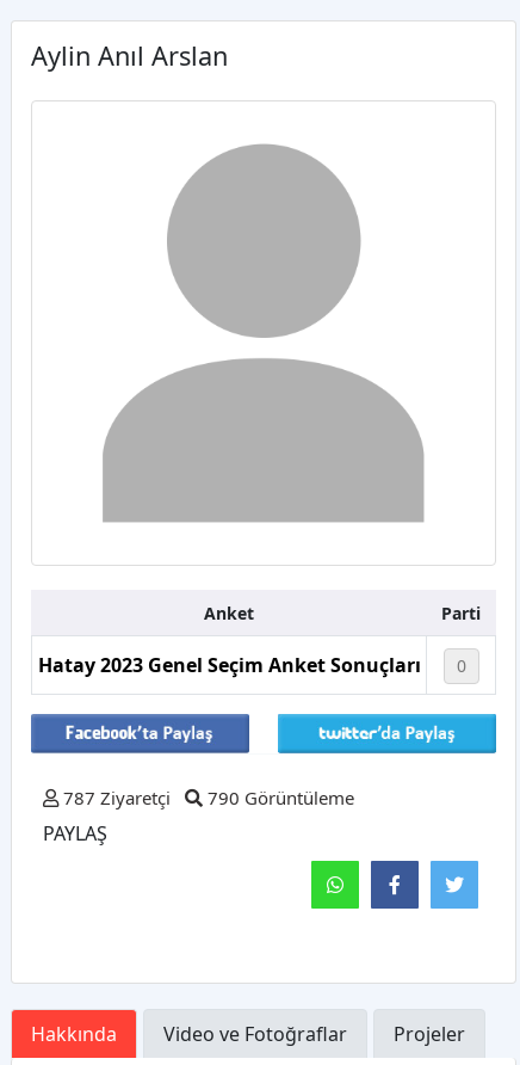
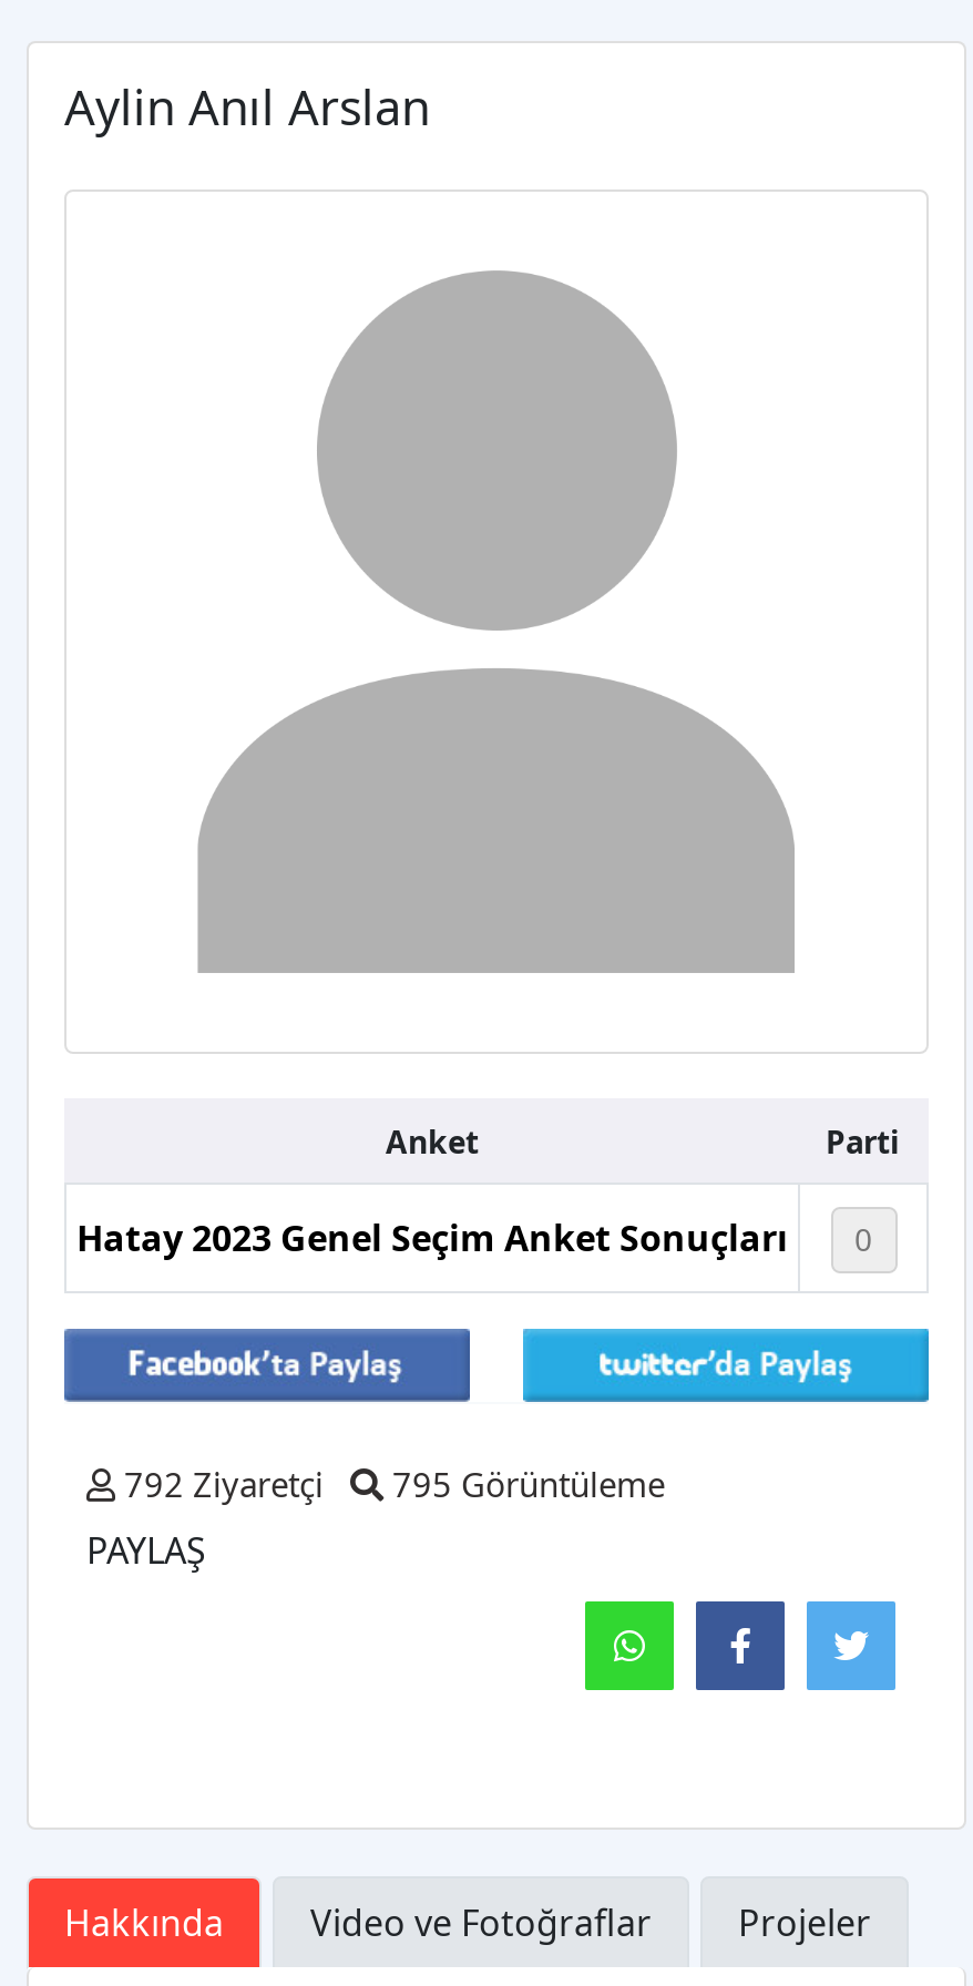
[58,786,171,809] 787 Ziyaretçi -> [115,1462,324,1506] 792 Ziyaretçi
[203,786,354,809] 790 Görüntüleme -> [383,1462,665,1506] 795 Görüntüleme

